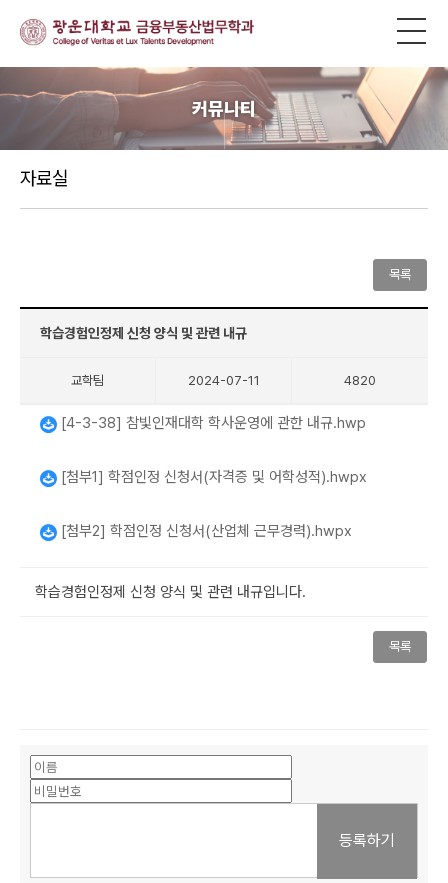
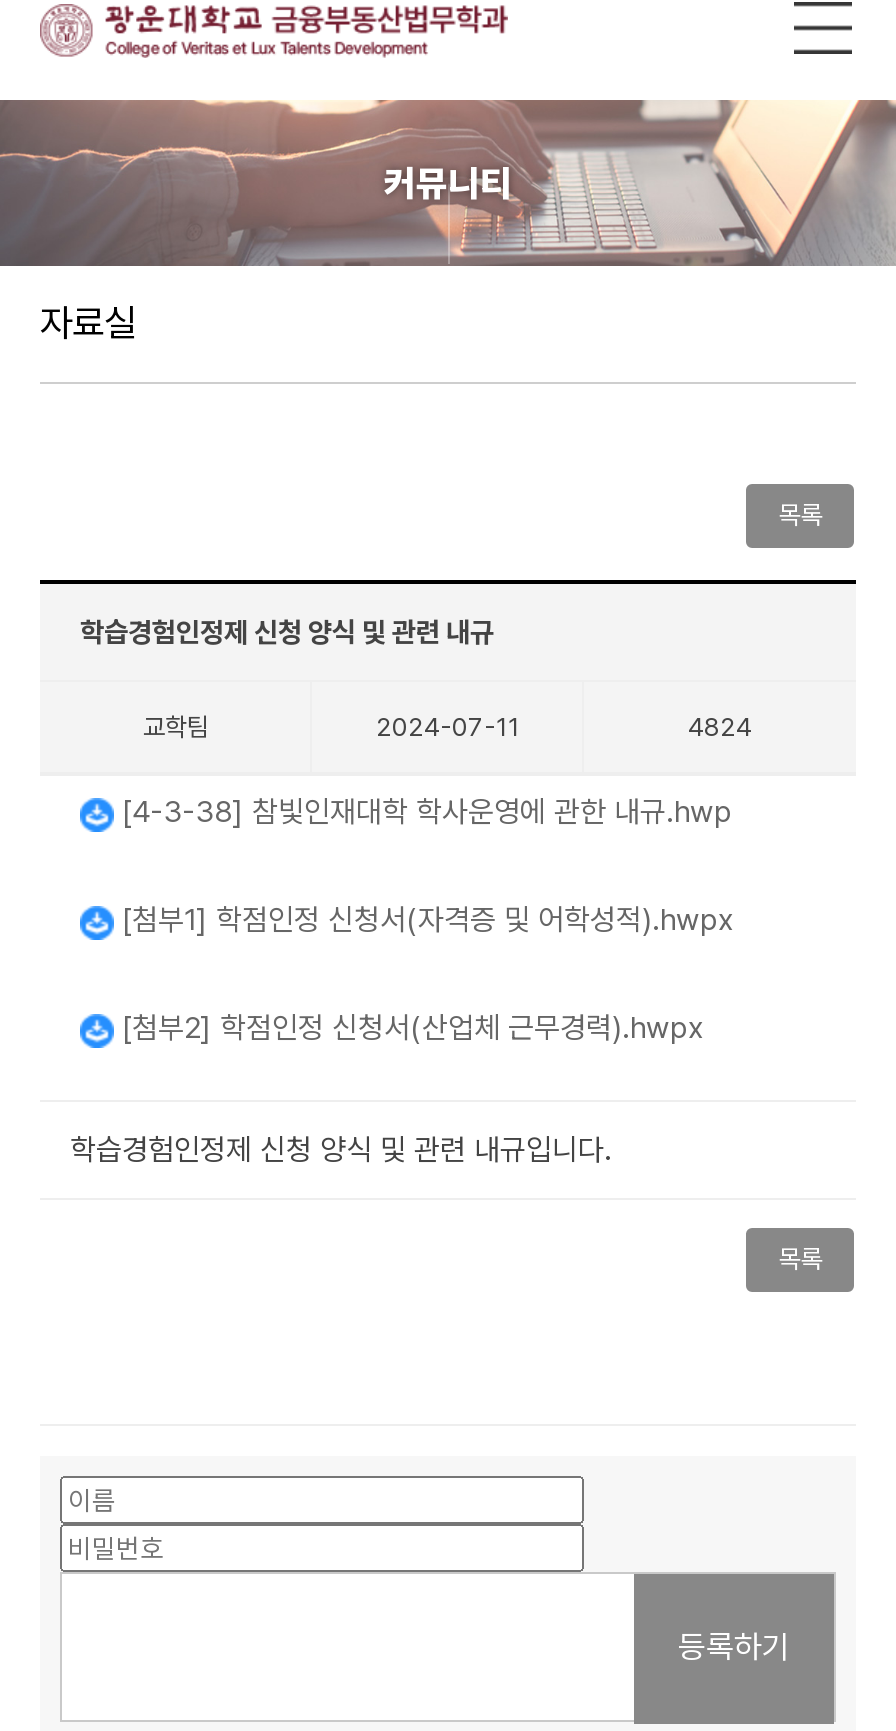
[344,372,376,387] 4820 -> [688,711,752,741] 4824

